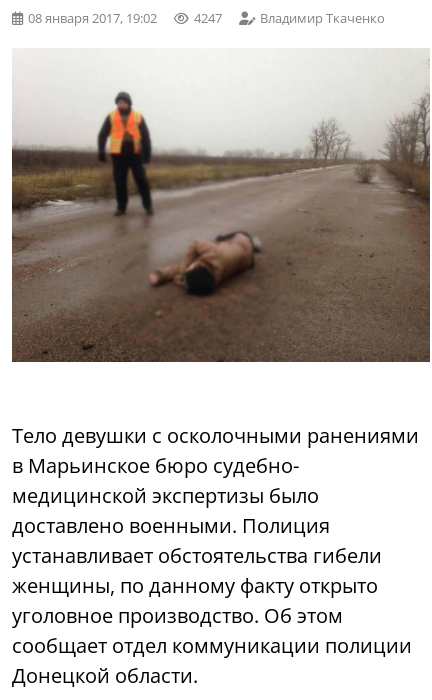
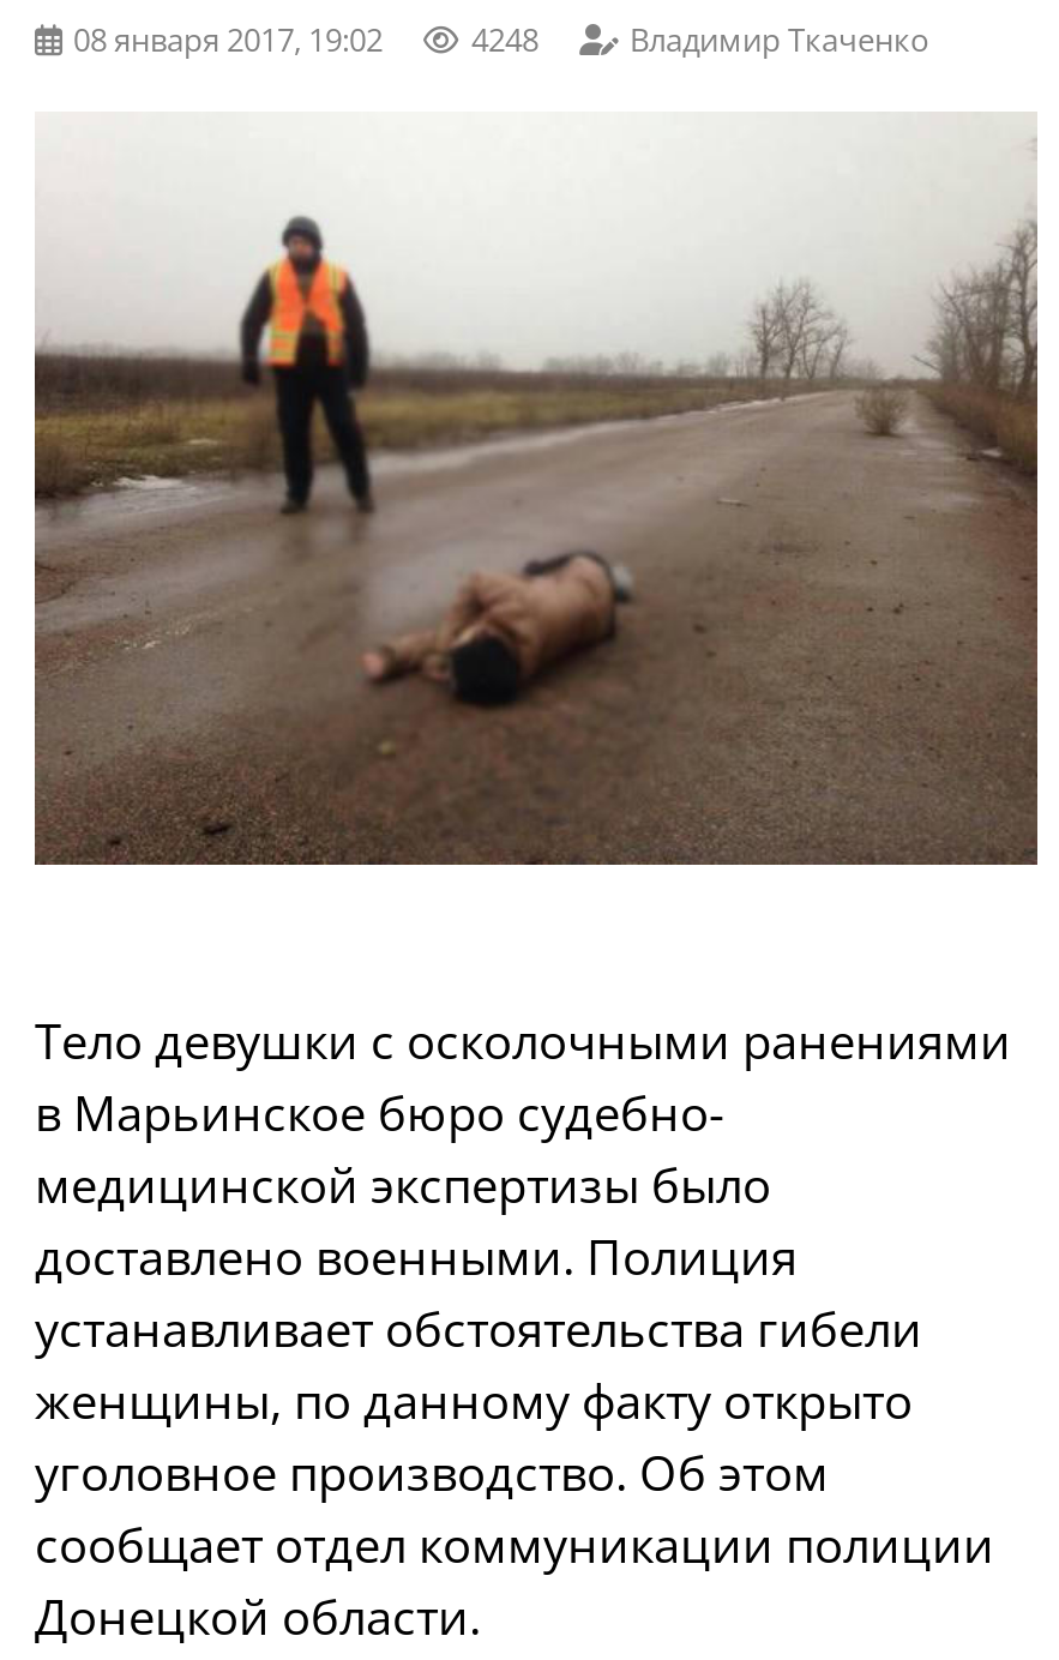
[194,9,222,27] 4247 -> [471,18,538,61] 4248

